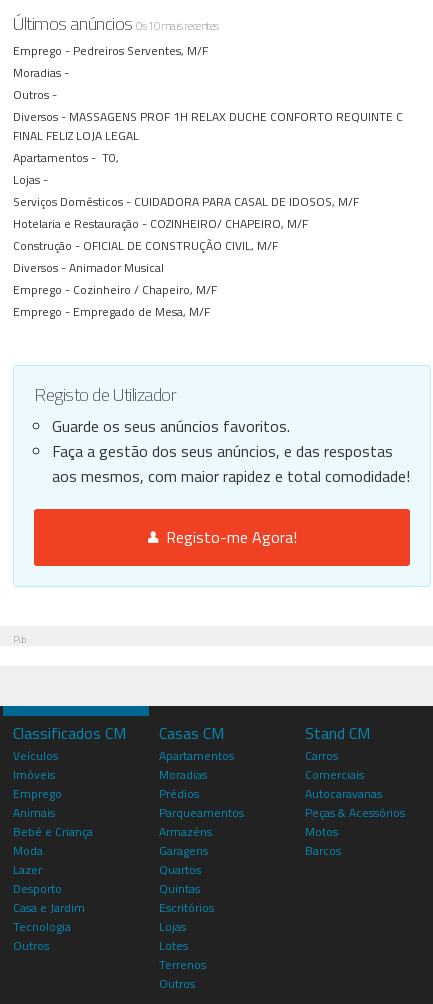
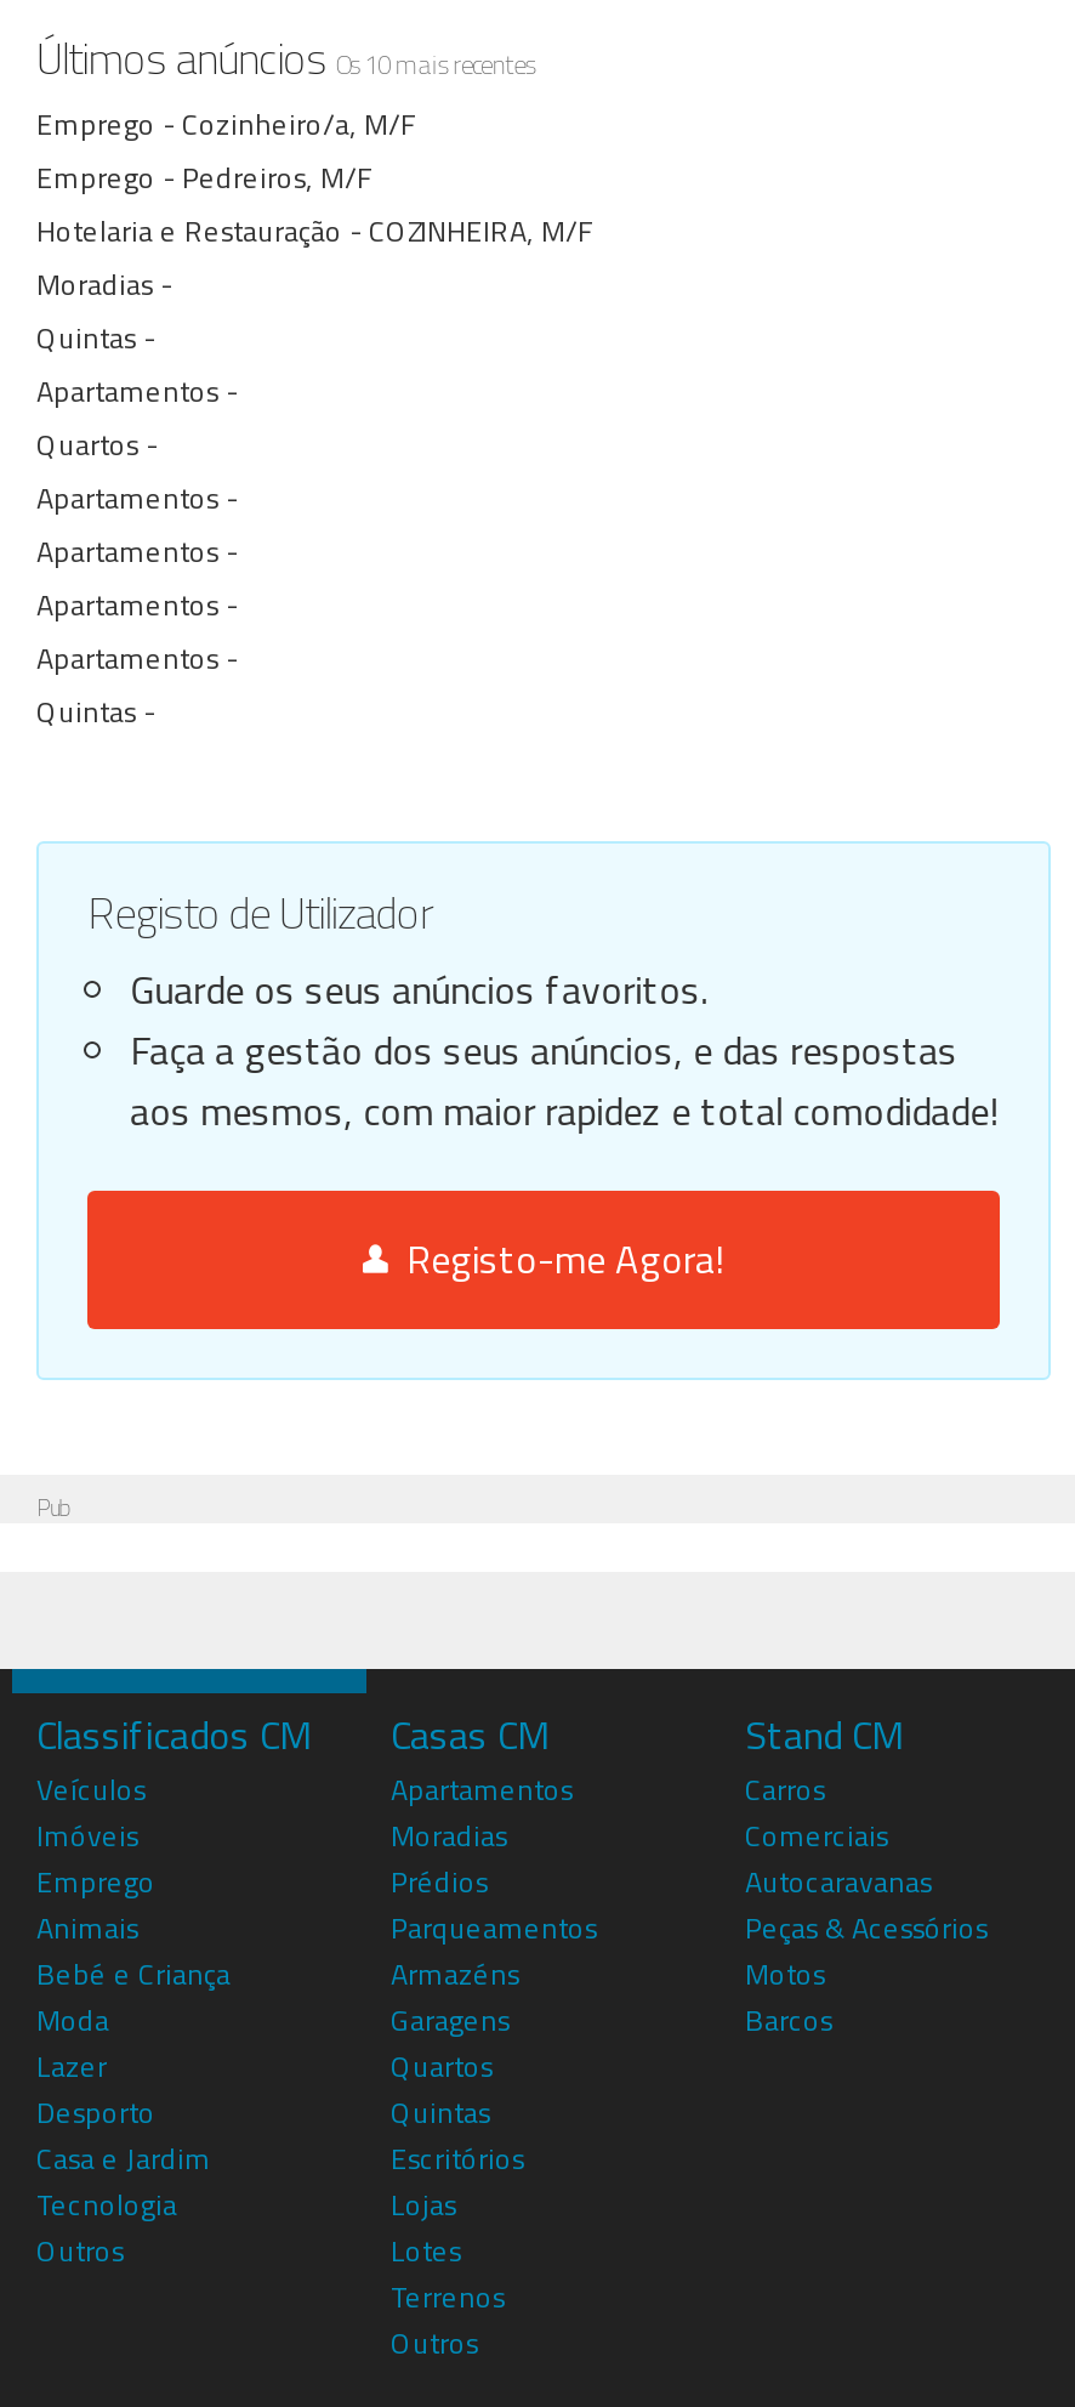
[13,41,214,60] Emprego - Pedreiros Serventes, M/F -> [36,100,607,253] Emprego - Cozinheiro/a, M/F | Emprego - Pedreiros, M/F | Hotelaria e Restauração - COZINHEIRA, M/F
moved [13,63,72,82] -> [36,260,180,307]: Moradias -
[13,85,403,321] Outros - | Diversos - MASSAGENS PROF 1H RELAX DUCHE CONFORTO REQUINTE C | FINAL FELIZ LOJA LEGAL | Apartamentos - T0, | Lojas - | Serviços Domésticos - CUIDADORA PARA CASAL DE IDOSOS, M/F | Hotelaria e Restauração - COZINHEIRO/ CHAPEIRO, M/F | Construção - OFICIAL DE CONSTRUÇÃO CIVIL, M/F | Diversos -Animador Musical | Emprego - Cozinheiro / Chapeiro, M/F | Emprego - Empregado de Mesa, M/F -> [36,314,245,734] Quintas - | Apartamentos - | Quartos - | Apartamentos - | Apartamentos - | Apartamentos - | Apartamentos - | Quintas -

